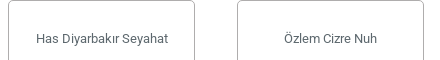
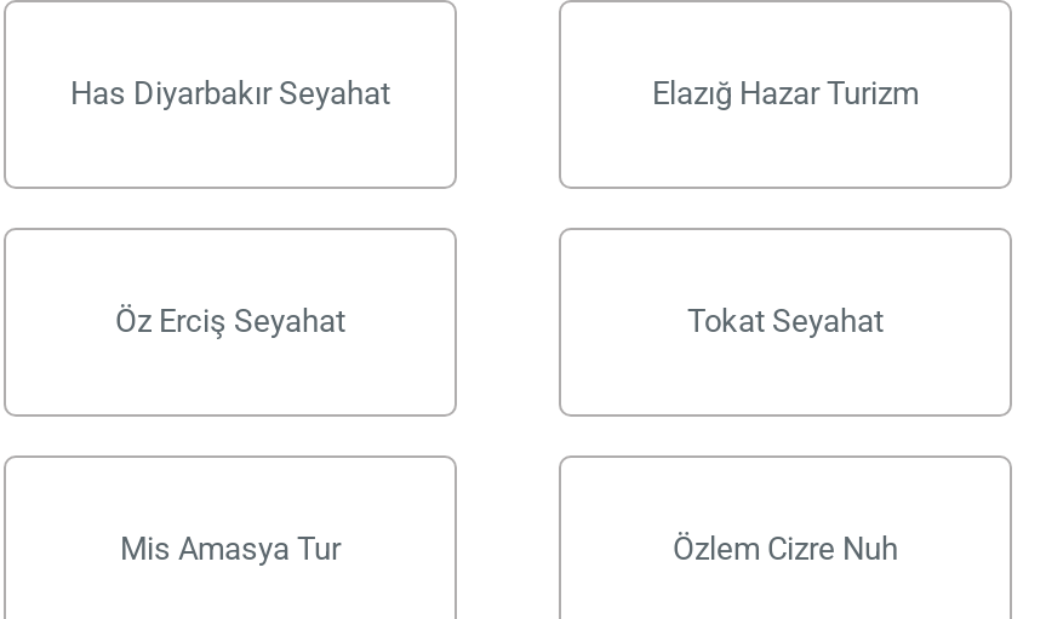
none -> [115,303,884,340] Öz Erciş Seyahat | Tokat Seyahat
none -> [120,531,341,567] Mis Amasya Tur
none -> [652,76,919,112] Elazığ Hazar Turizm

